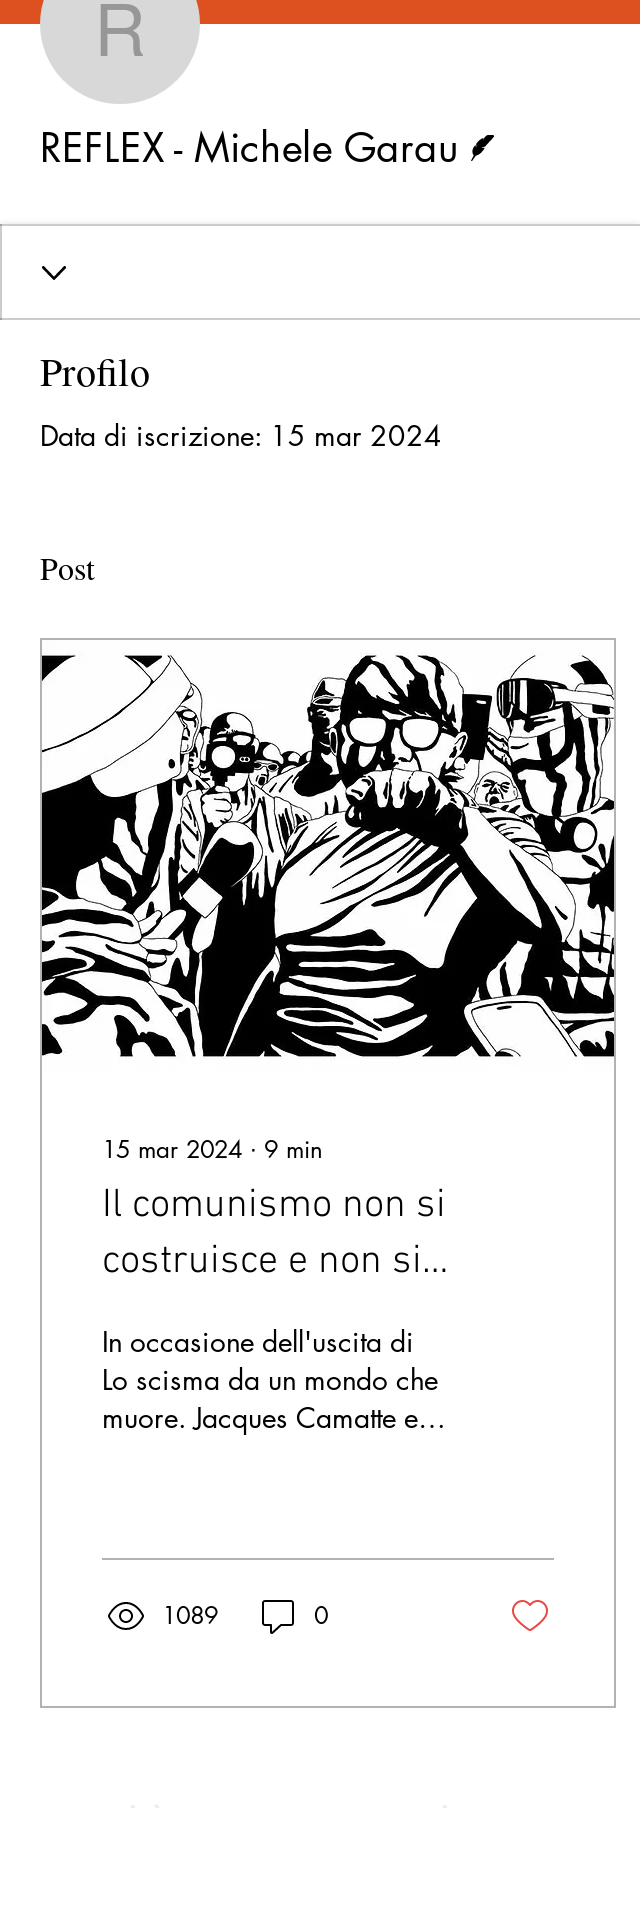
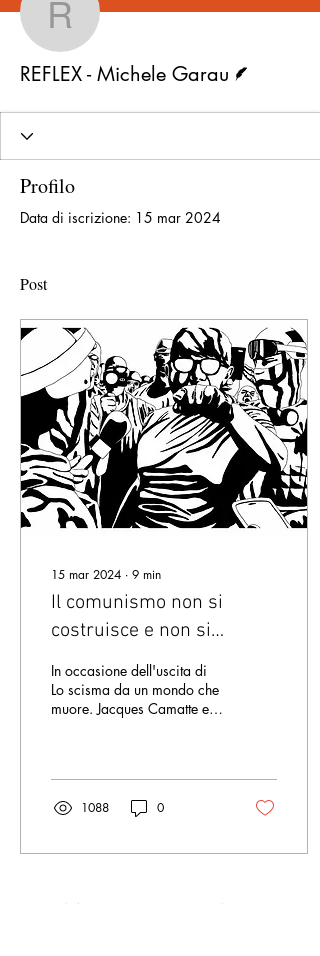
[162,1598,218,1632] 1089 -> [81,799,109,816] 1088

